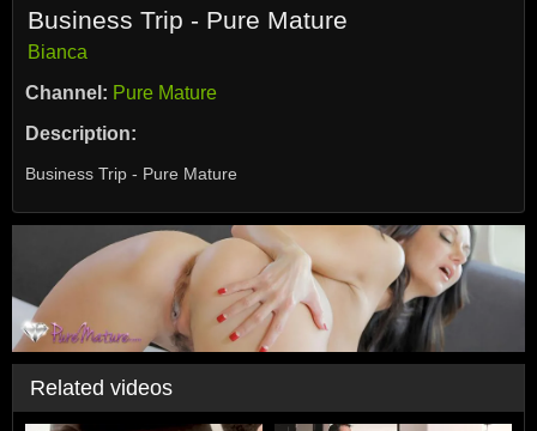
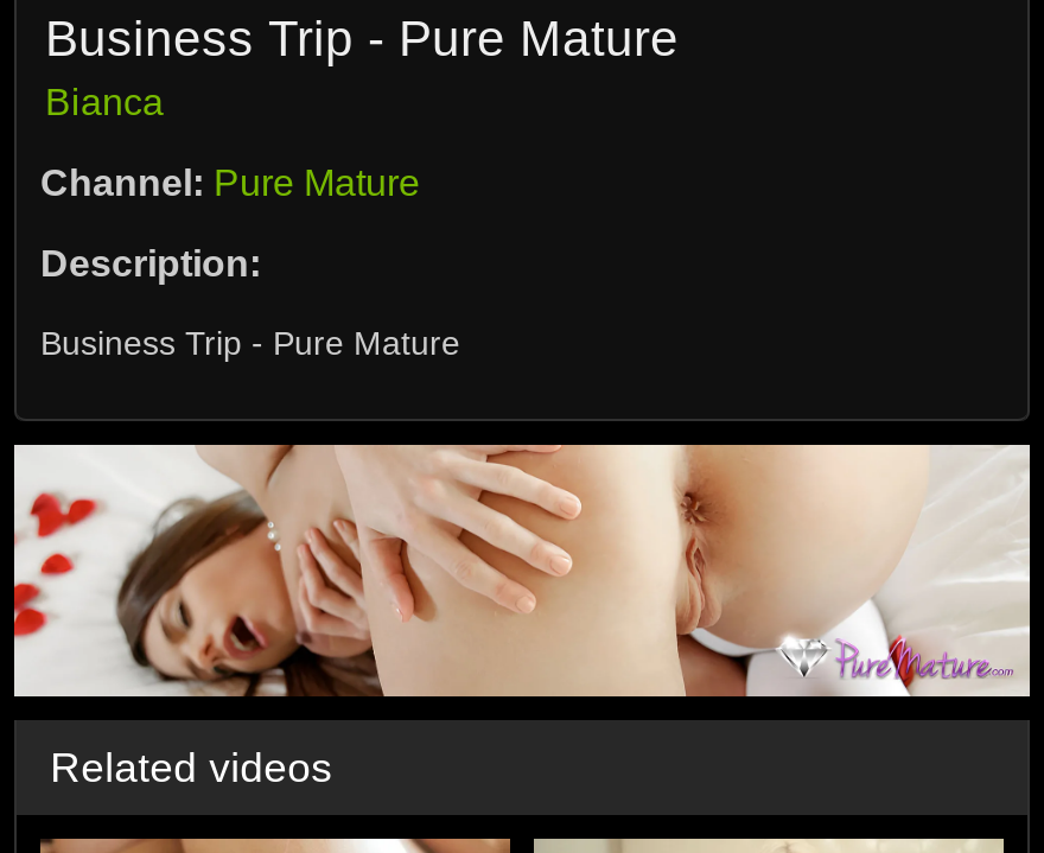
[11,224,526,353] [image] -> [12,445,1030,699] [image]

